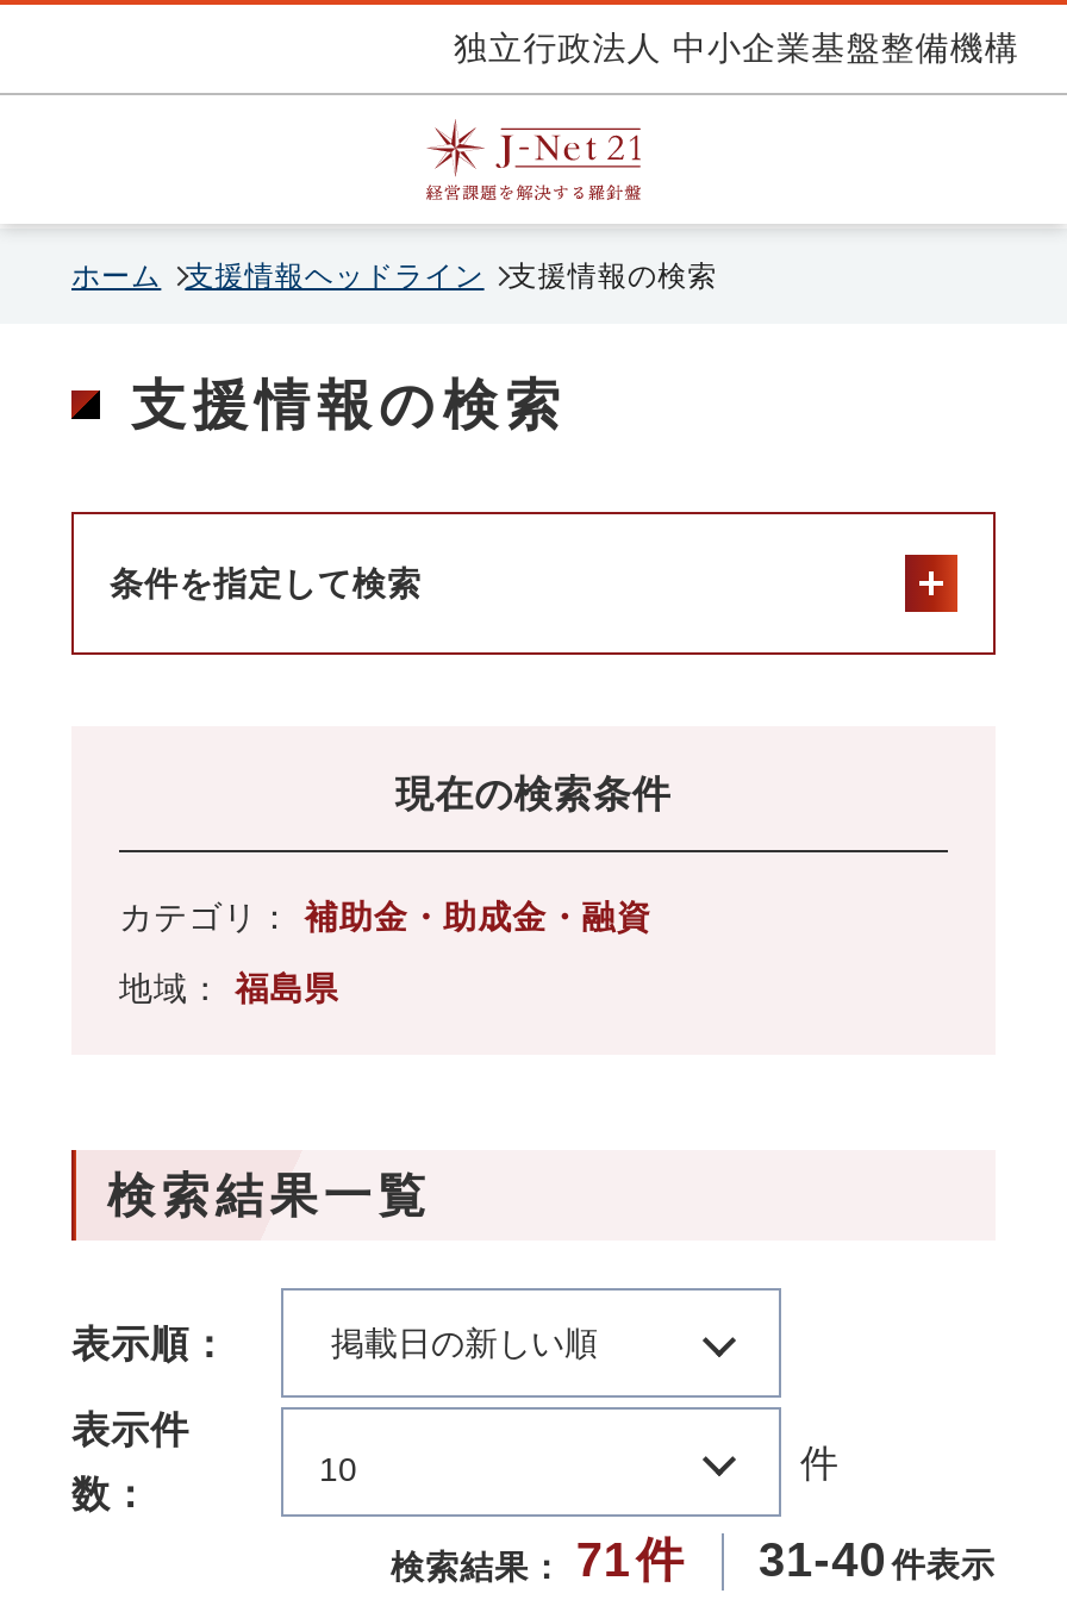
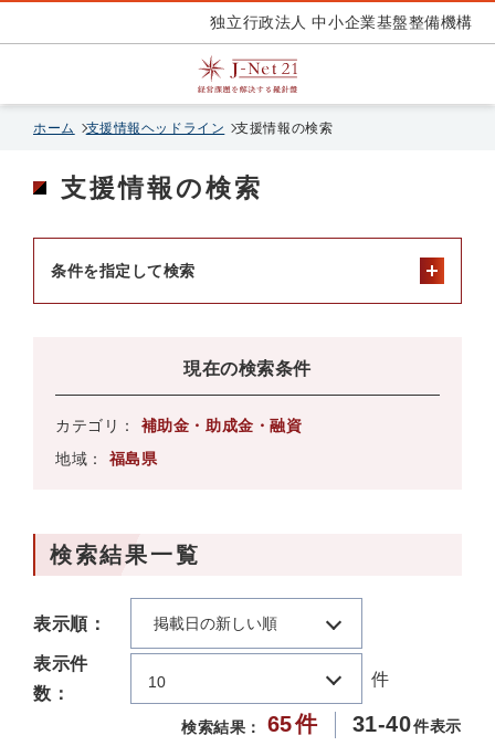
[391,1533,996,1586] 検索結果： 71 件 31-40 件表示 -> [181,712,462,736] 検索結果： 65 件 31-40 件表示

